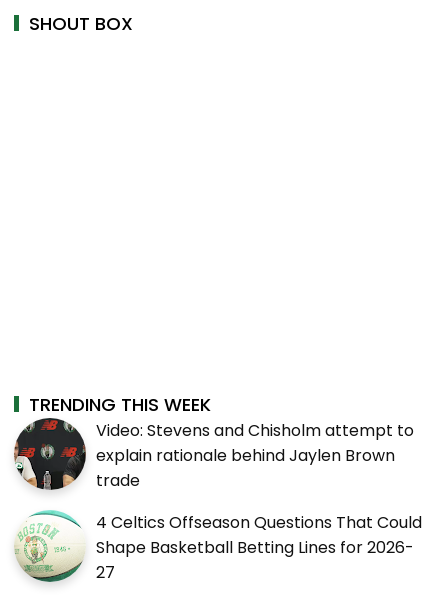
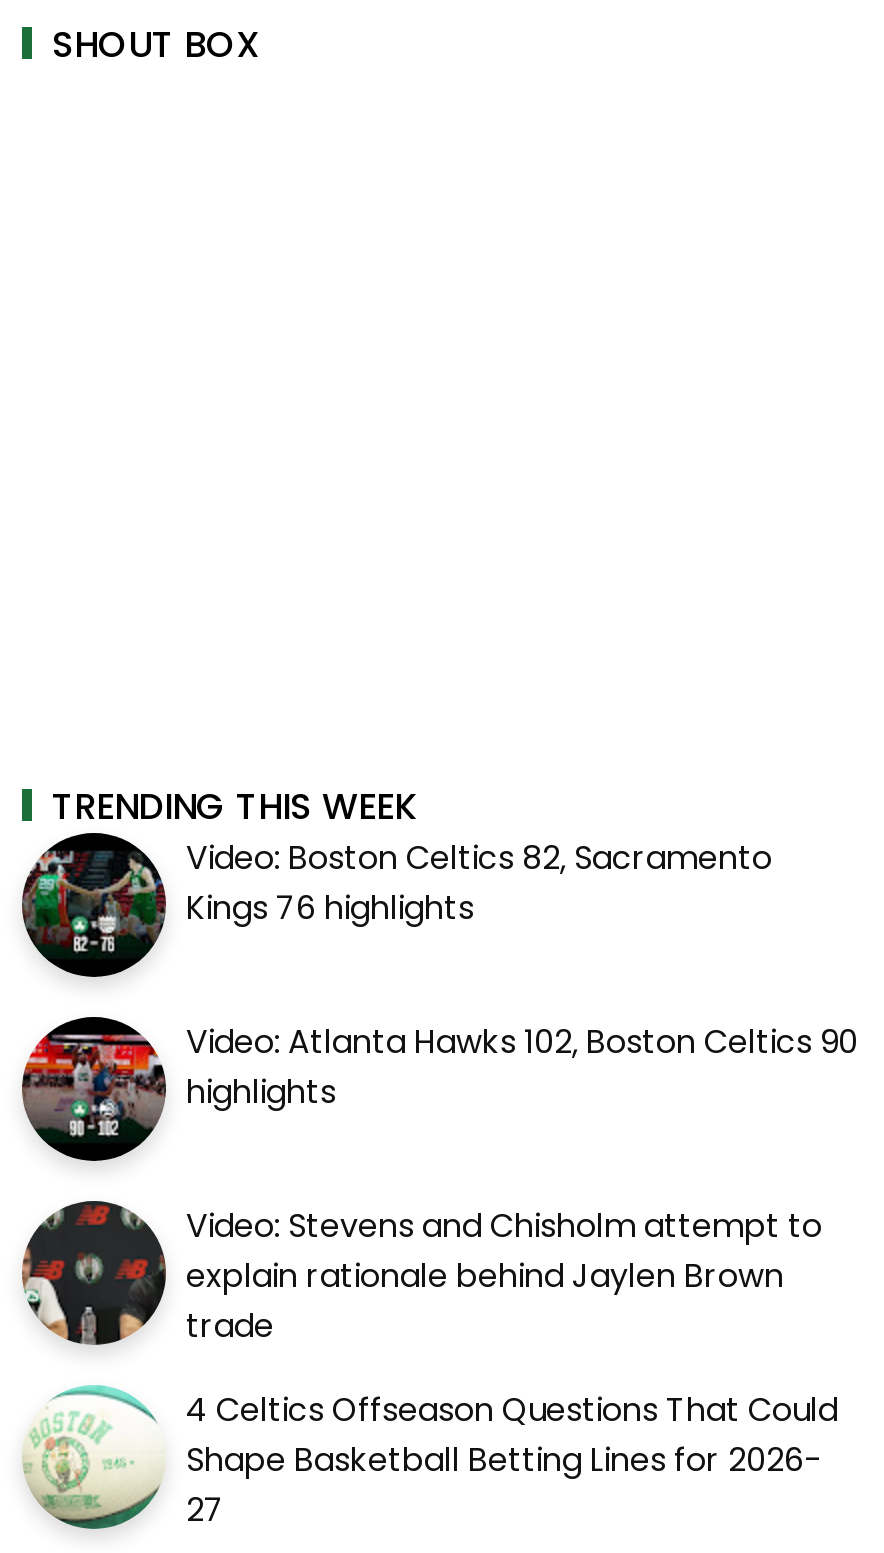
none -> [20,1015,158,1163] [image]
none -> [22,835,858,1115] [image] | Video: Boston Celtics 82, Sacramento | Kings 76 highlights | Video: Atlanta Hawks 102, Boston Celtics 90 | highlights

